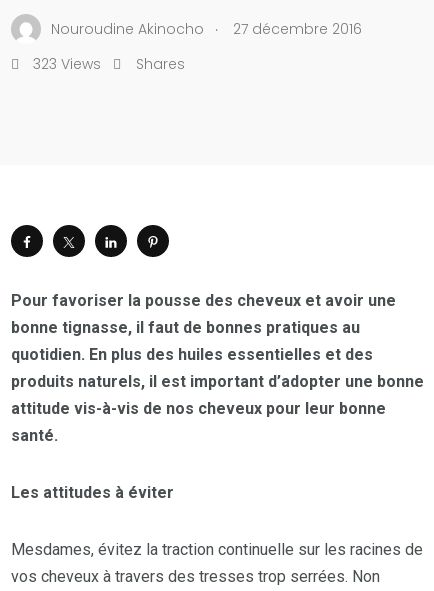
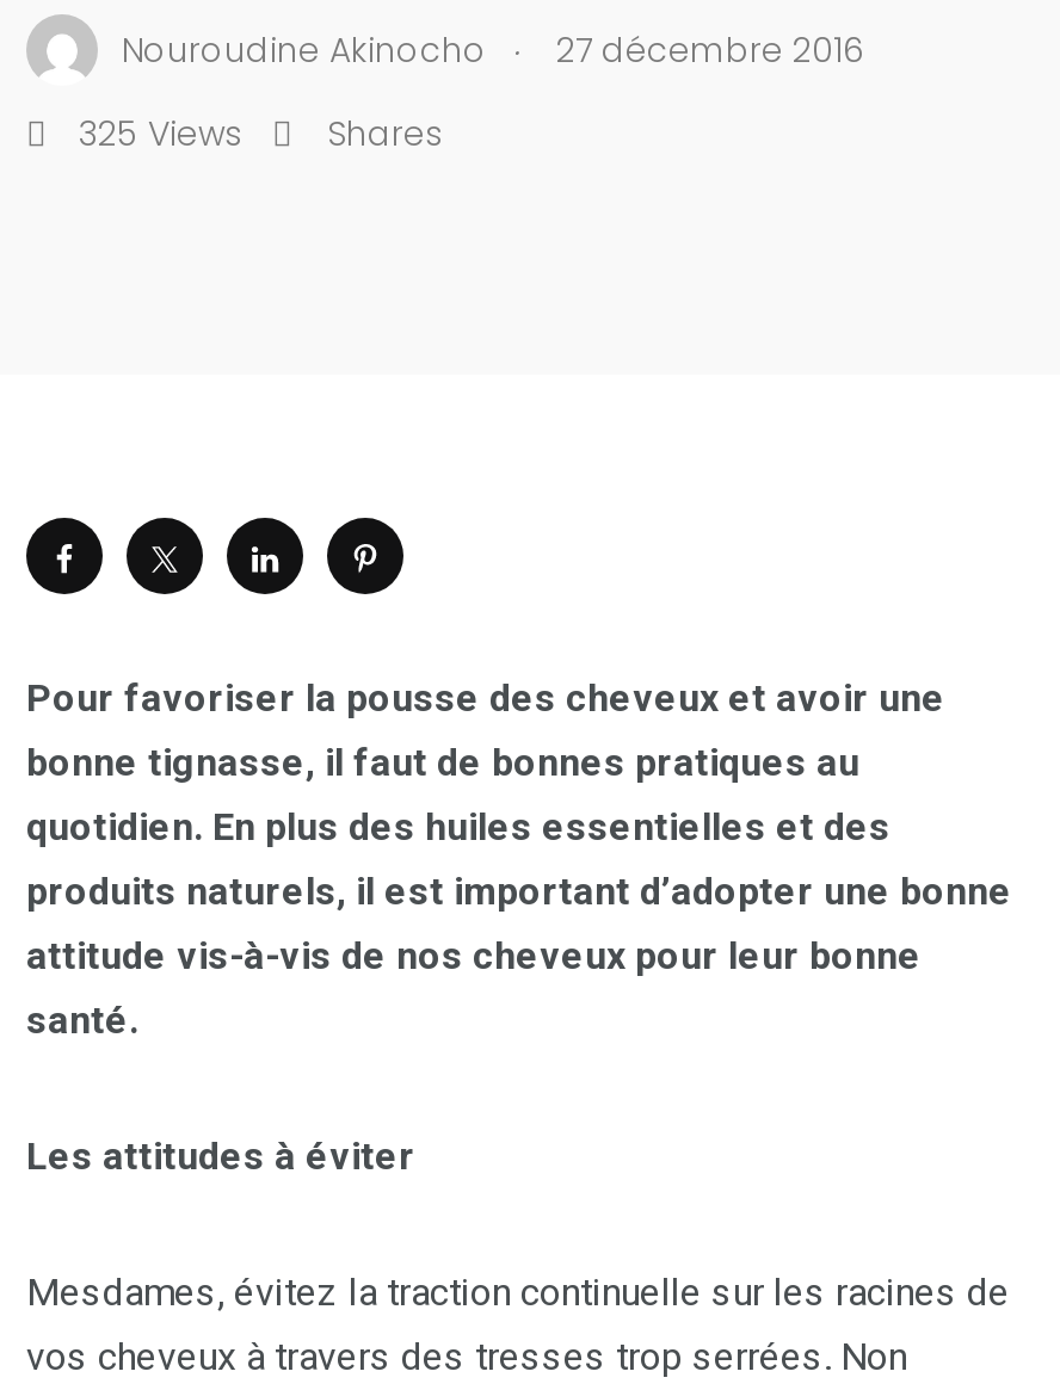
[29,54,185,74] 323 Views Shares -> [69,110,444,157] 325 Views Shares

